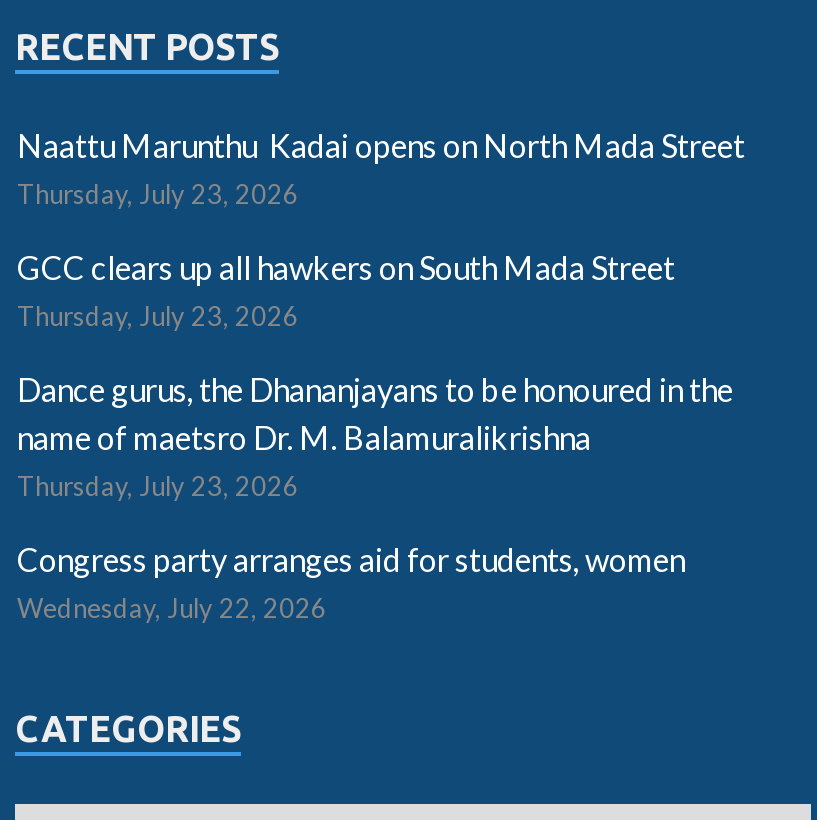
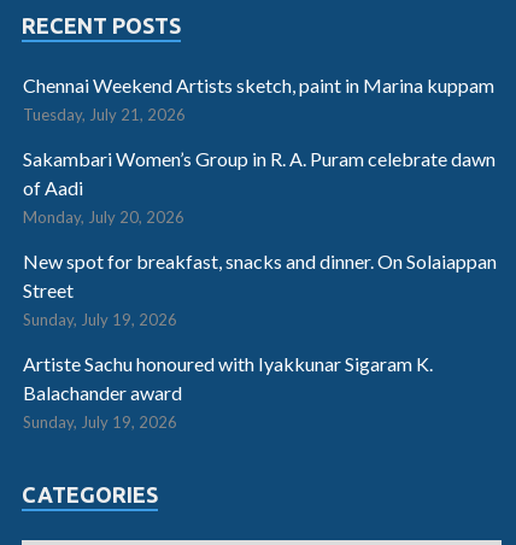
[17,127,745,211] Naattu Marunthu Kadai opens on North Mada Street | Thursday, July 23, 2026 -> [23,74,494,125] Chennai Weekend Artists sketch, paint in Marina kuppam | Tuesday, July 21, 2026
[17,249,675,333] GCC clears up all hawkers on South Mada Street | Thursday, July 23, 2026 -> [23,147,496,227] Sakambari Women’s Group in R. A. Puram celebrate dawn | of Aadi | Monday, July 20, 2026
[17,371,733,503] Dance gurus, the Dhananjayans to be honoured in the | name of maetsro Dr. M. Balamuralikrishna | Thursday, July 23, 2026 -> [23,250,497,330] New spot for breakfast, snacks and dinner. On Solaiappan | Street | Sunday, July 19, 2026
[17,541,685,625] Congress party arranges aid for students, women | Wednesday, July 22, 2026 -> [23,352,433,432] Artiste Sachu honoured with Iyakkunar Sigaram K. | Balachander award | Sunday, July 19, 2026

